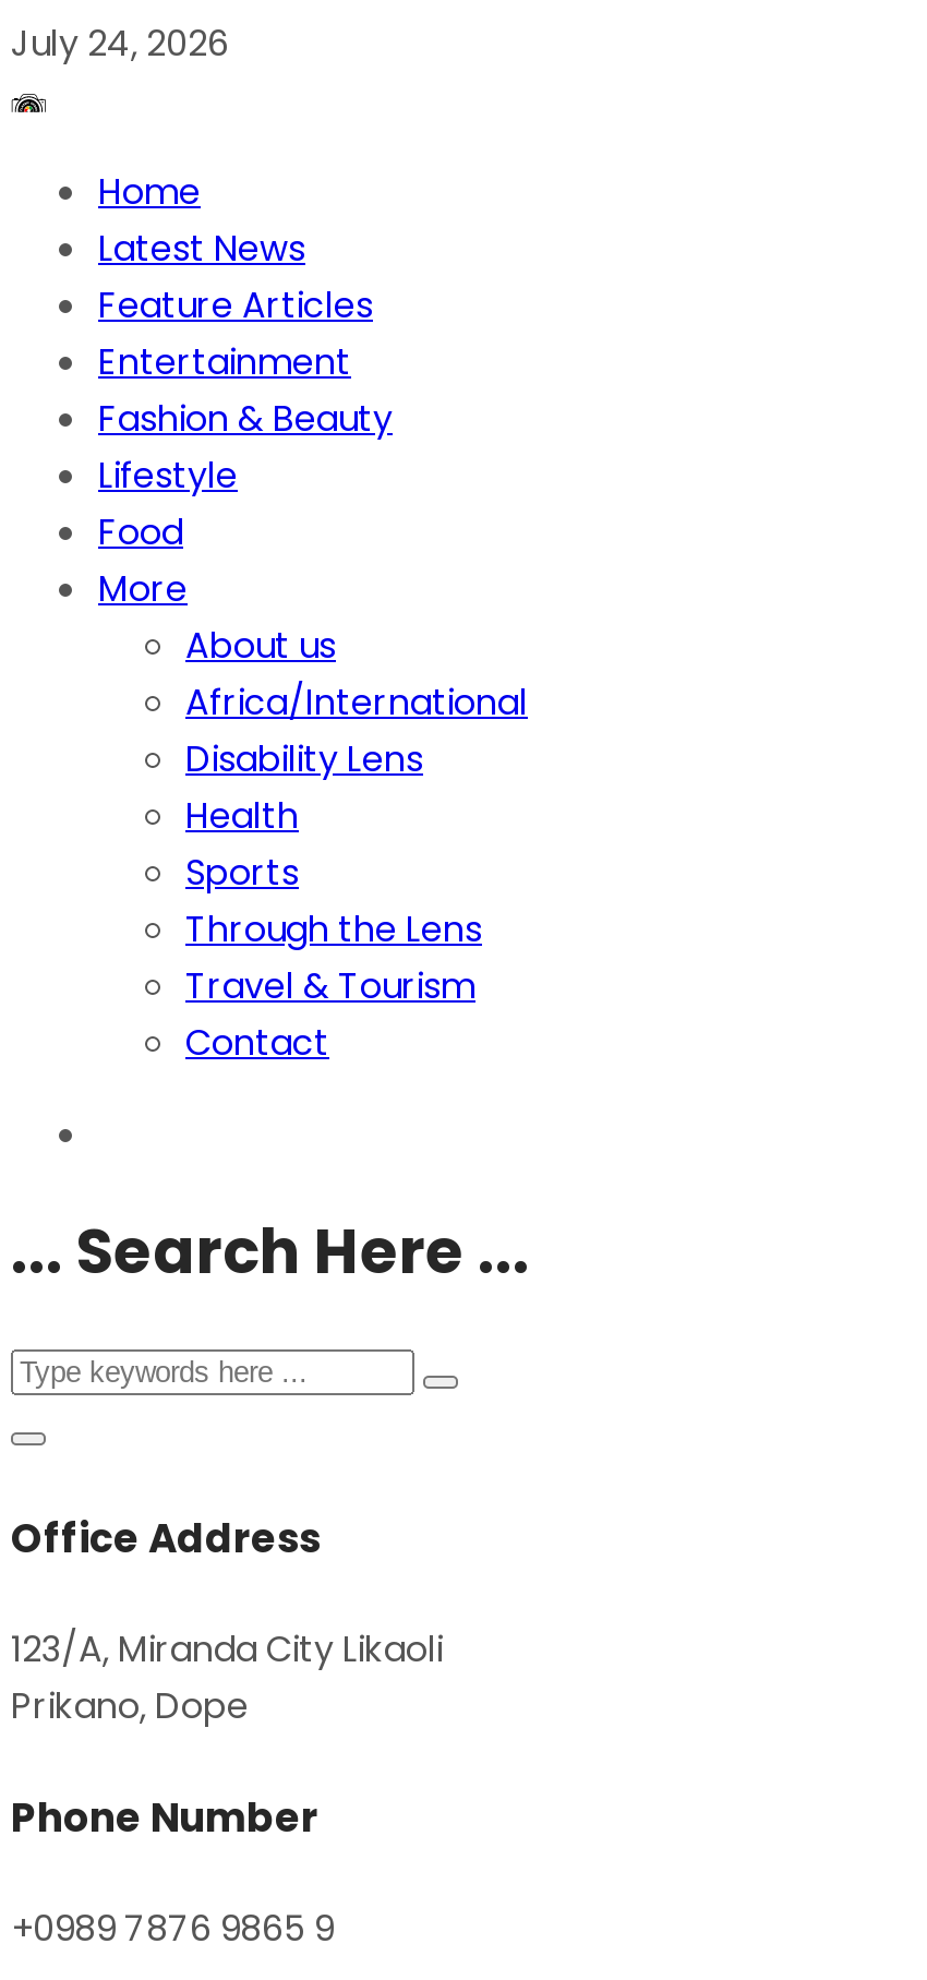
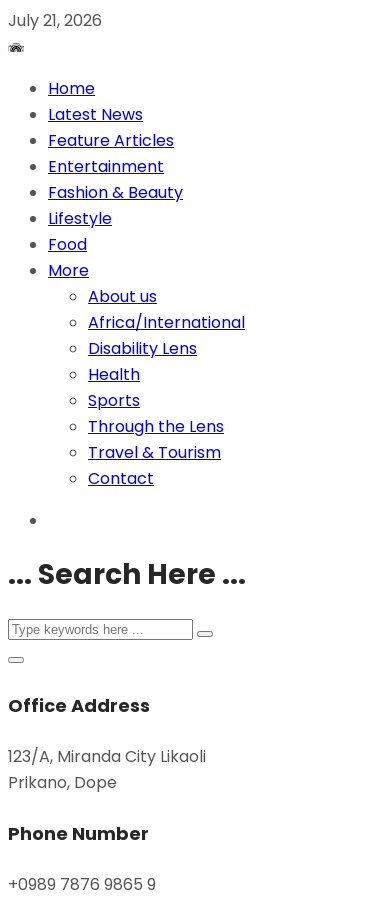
[11,19,229,69] July 24, 2026 -> [8,9,102,32] July 21, 2026

